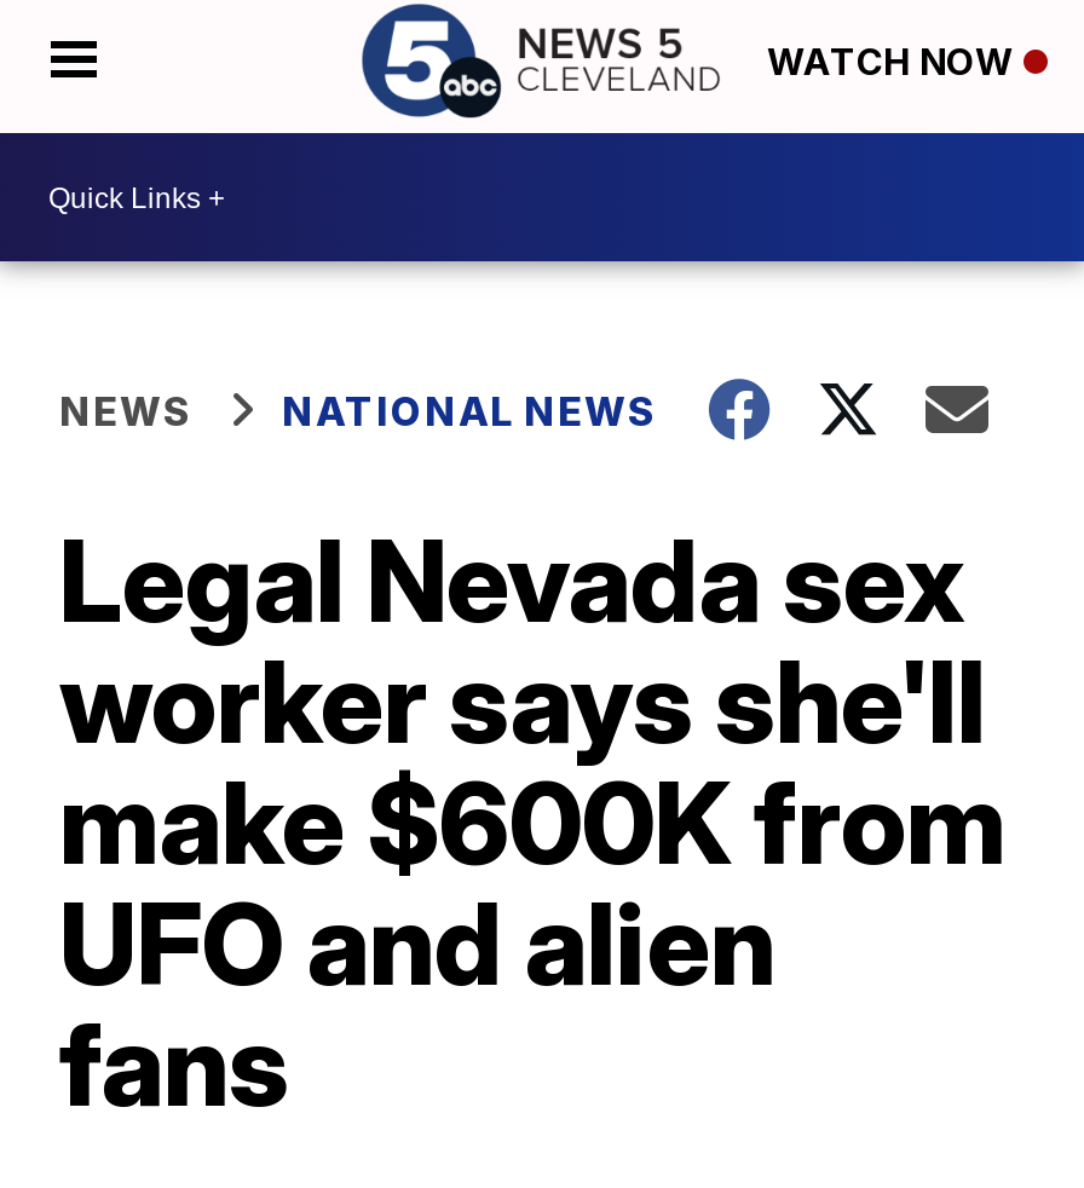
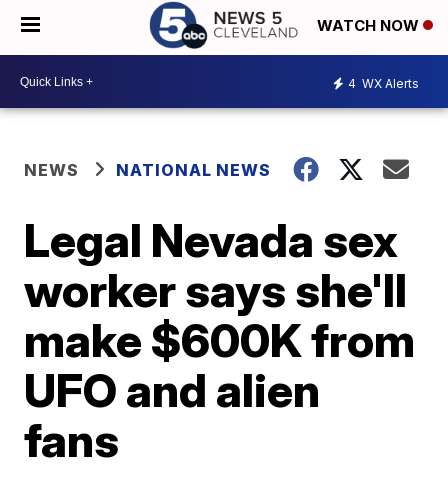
none -> [348,75,419,90] 4 WX Alerts

